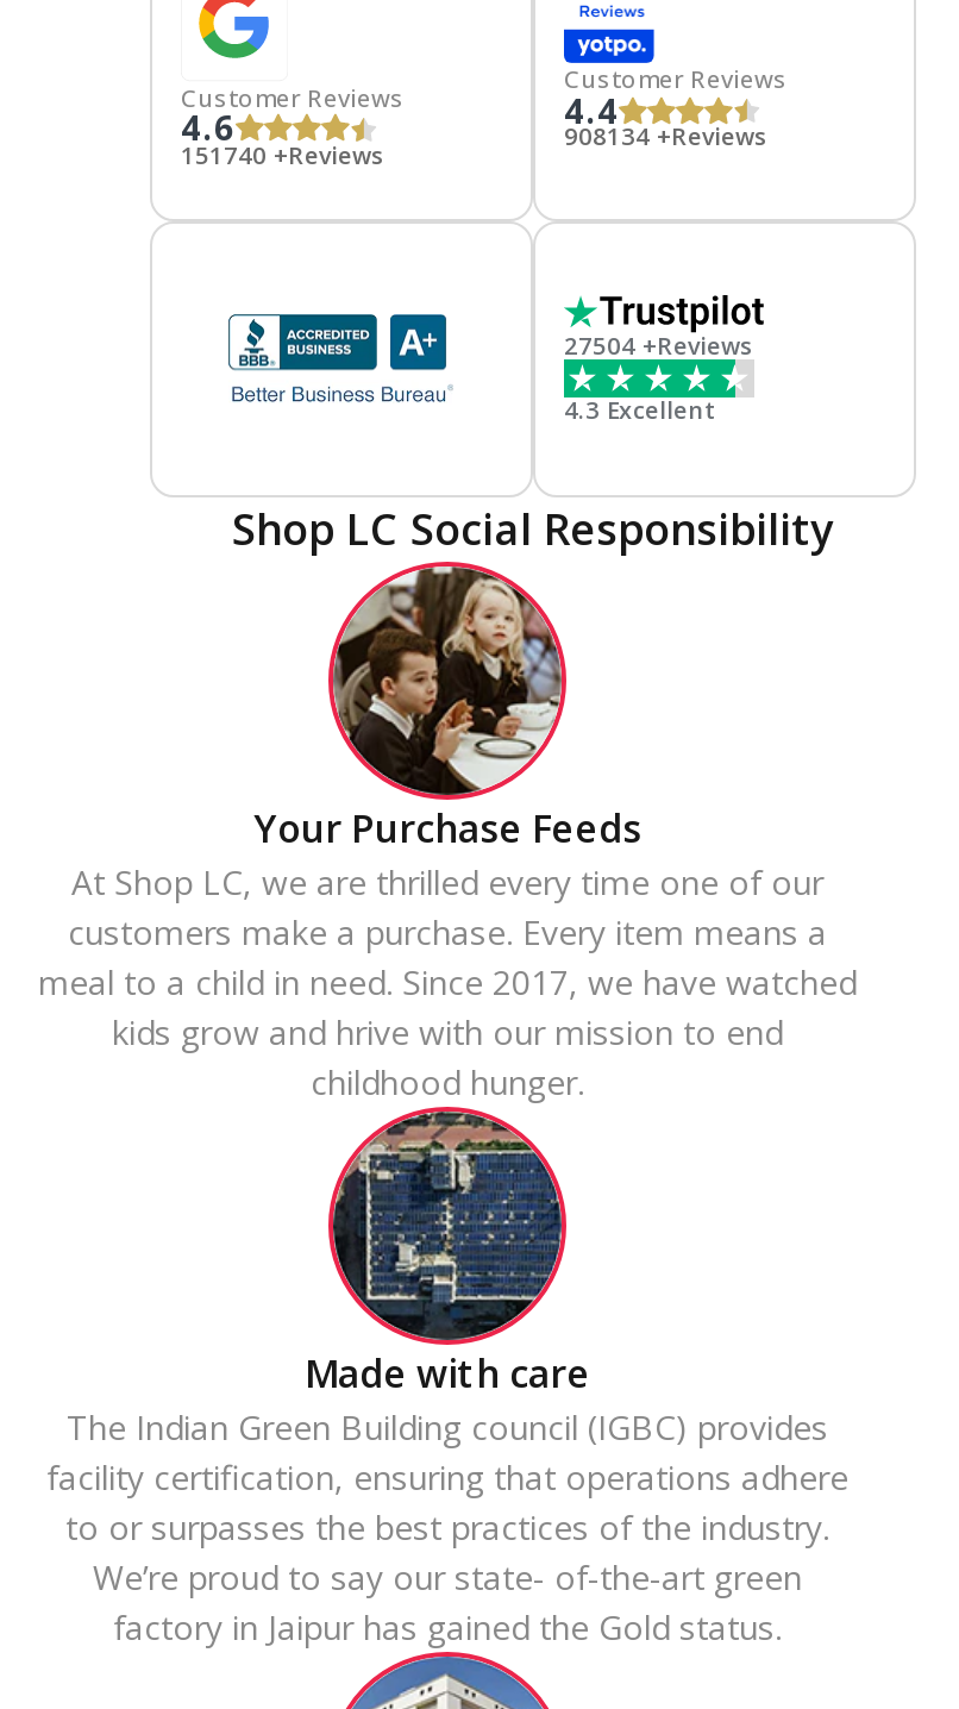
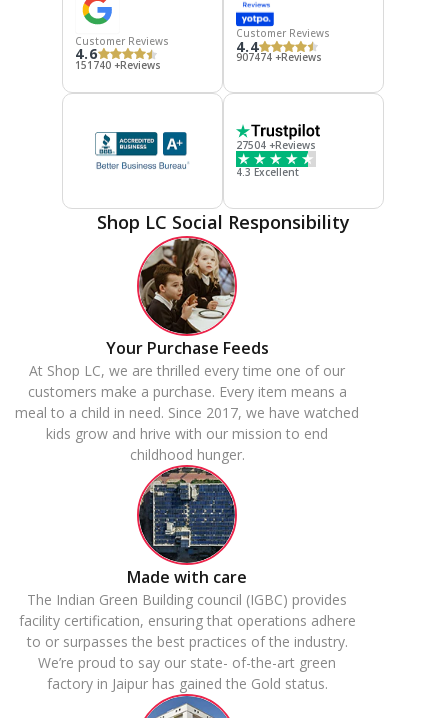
[564,119,769,153] 908134 +Reviews -> [236,50,322,64] 907474 +Reviews

